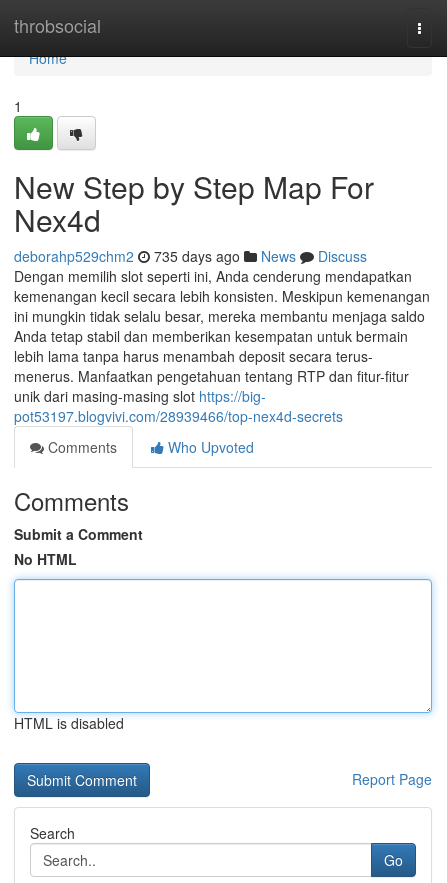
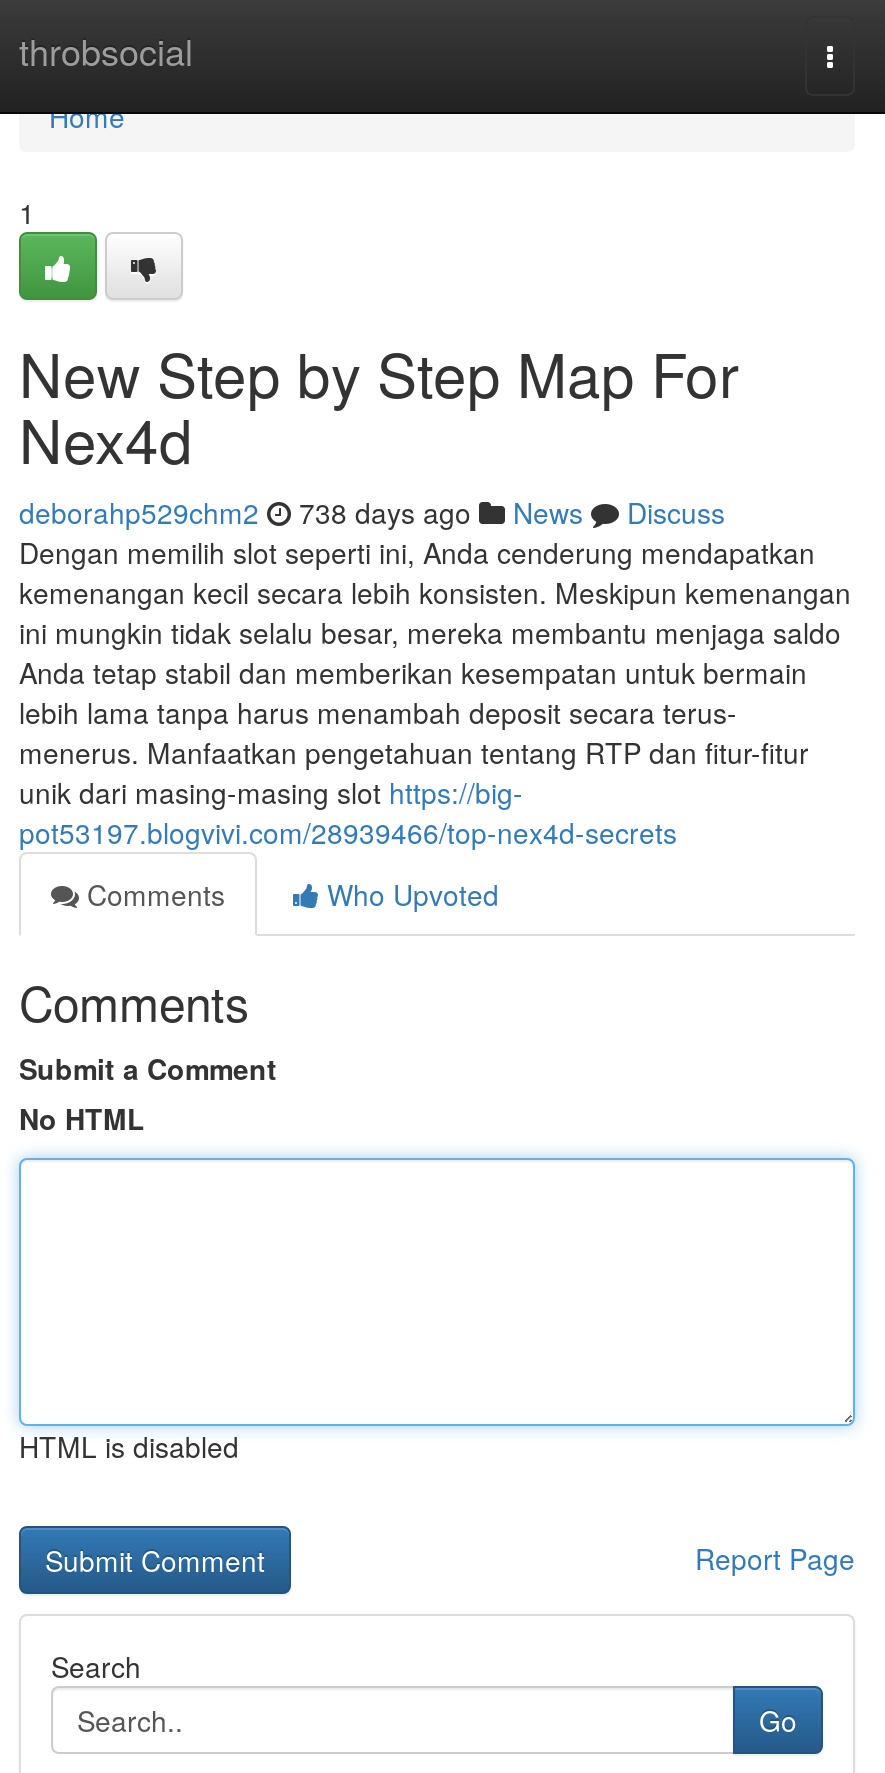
[14,246,367,266] deborahp529chm2 735 days ago News Discuss -> [19,492,725,532] deborahp529chm2 738 days ago News Discuss

